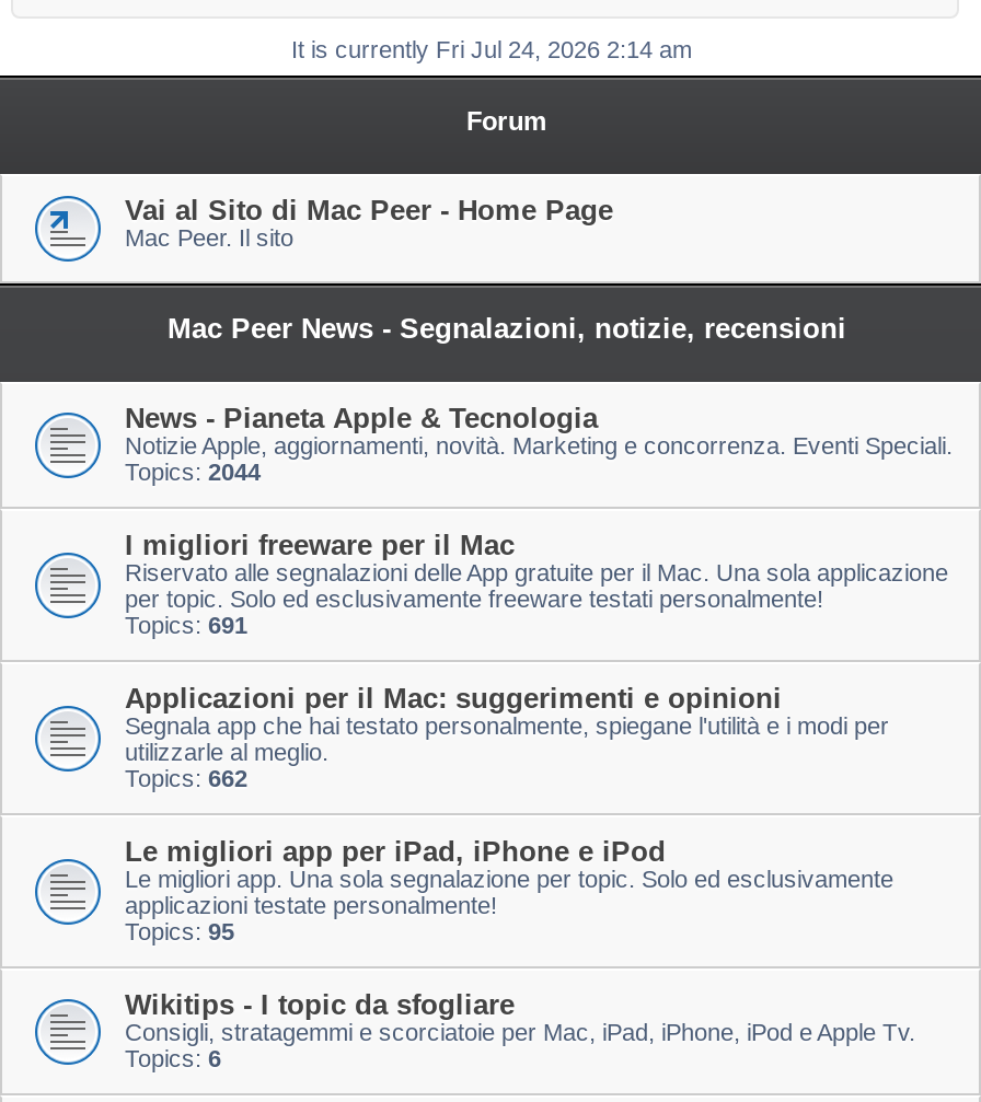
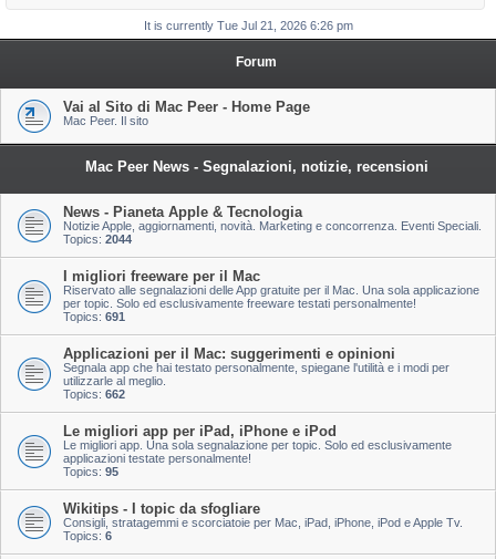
[291,36,692,62] It is currently Fri Jul 24, 2026 2:14 am -> [144,19,353,32] It is currently Tue Jul 21, 2026 6:26 pm

